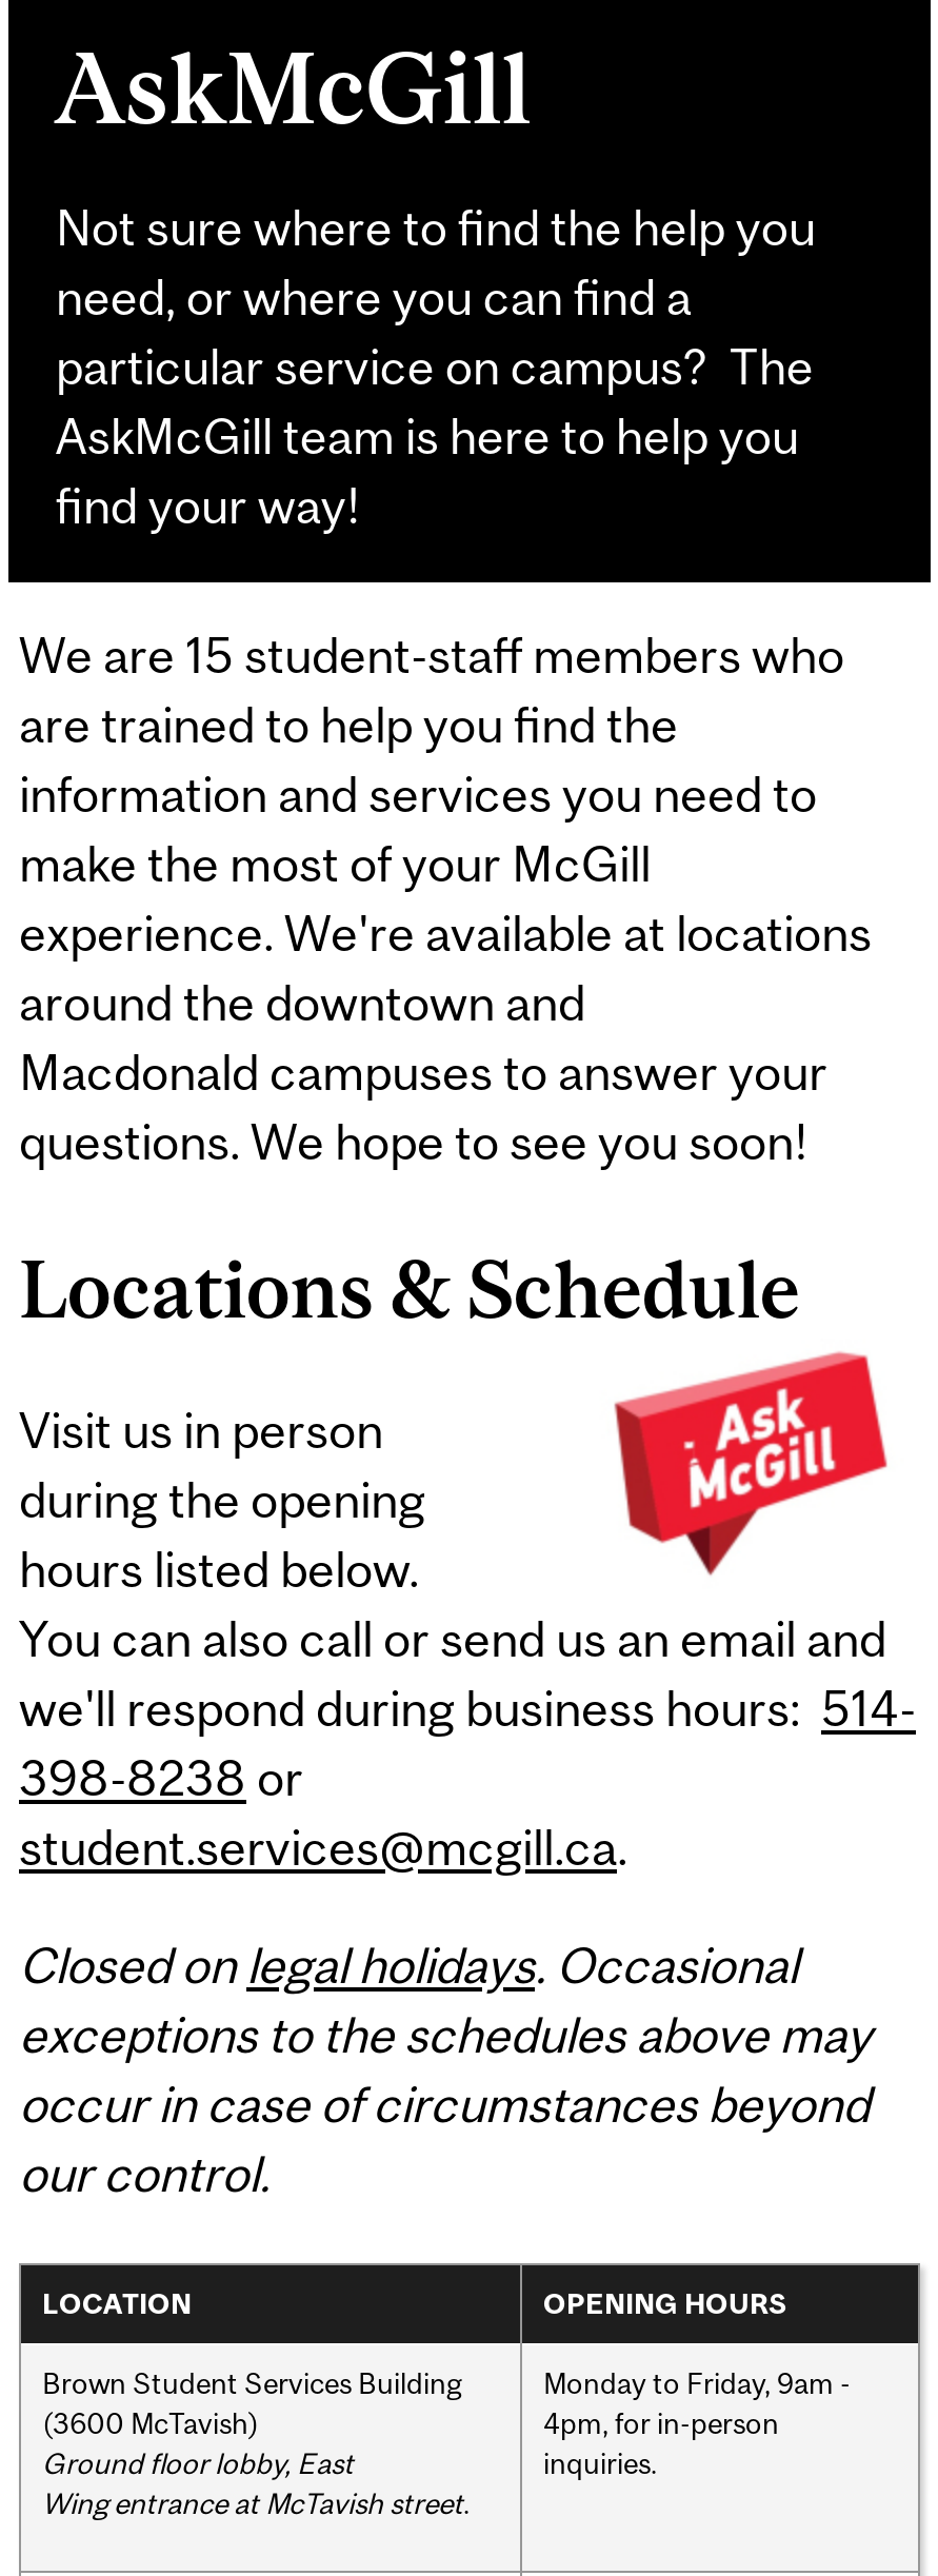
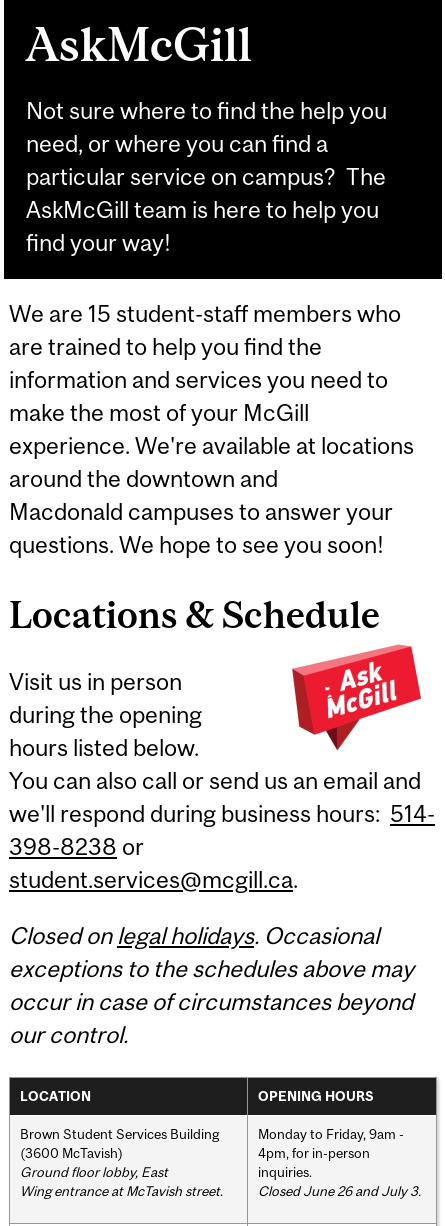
none -> [258,1183,421,1199] Closed June 26 and July 3.

